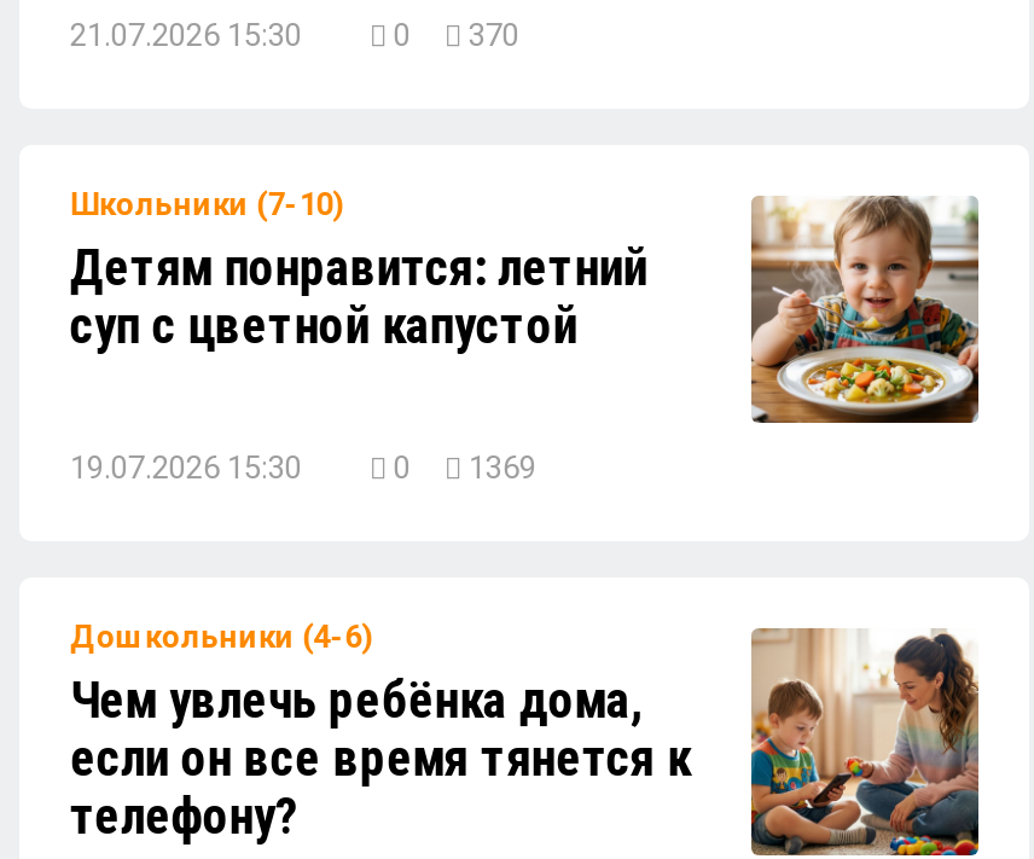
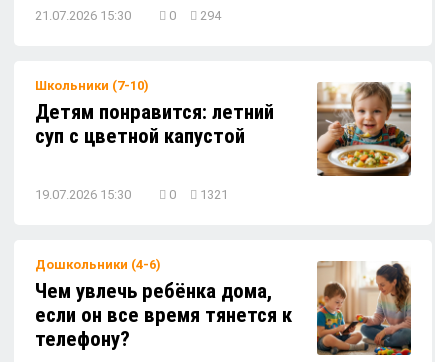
[394,17,519,54] 0 370 -> [169,8,221,23] 0 294
[394,450,536,486] 0 1369 -> [169,187,228,202] 0 1321

